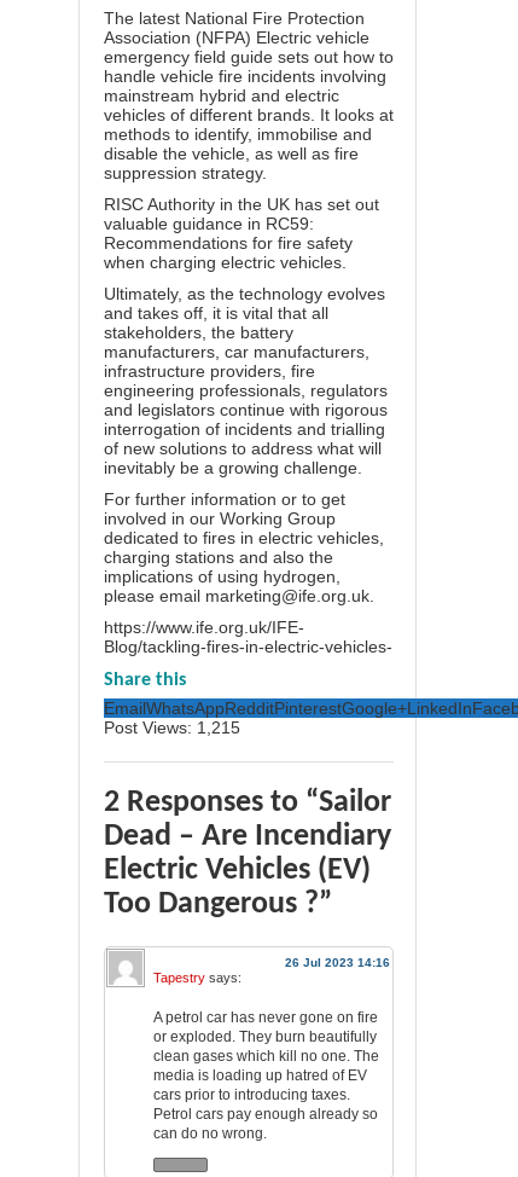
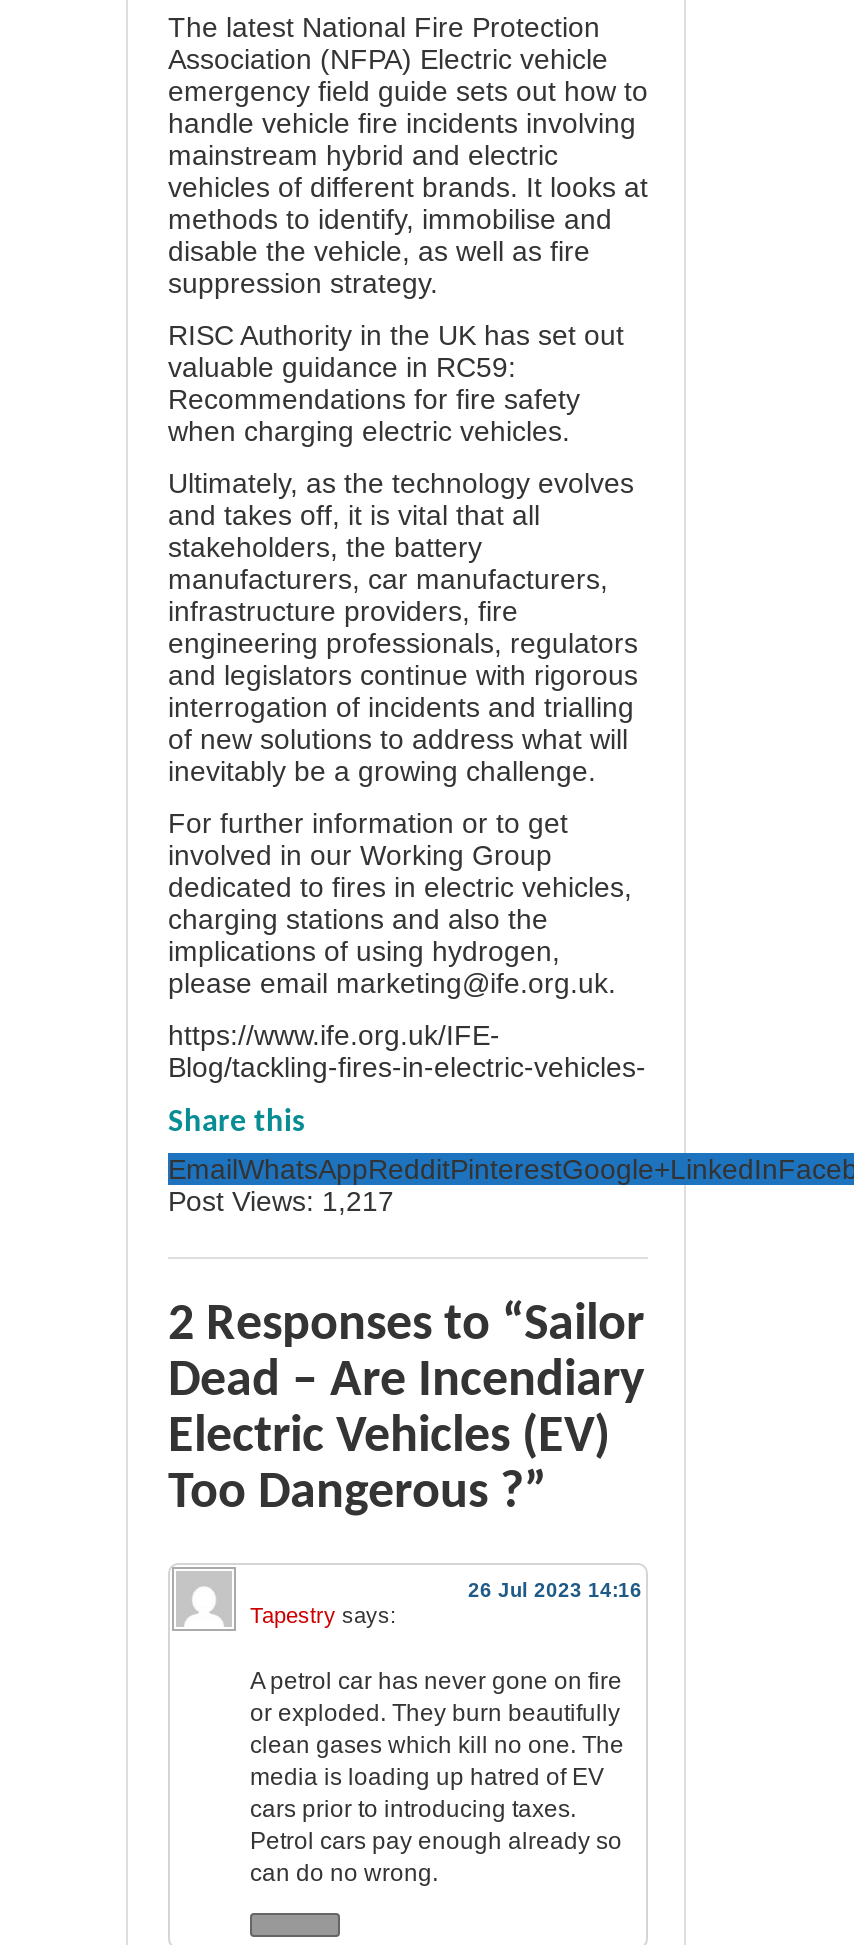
[104,718,240,738] Post Views: 1,215 -> [168,1186,394,1218] Post Views: 1,217

